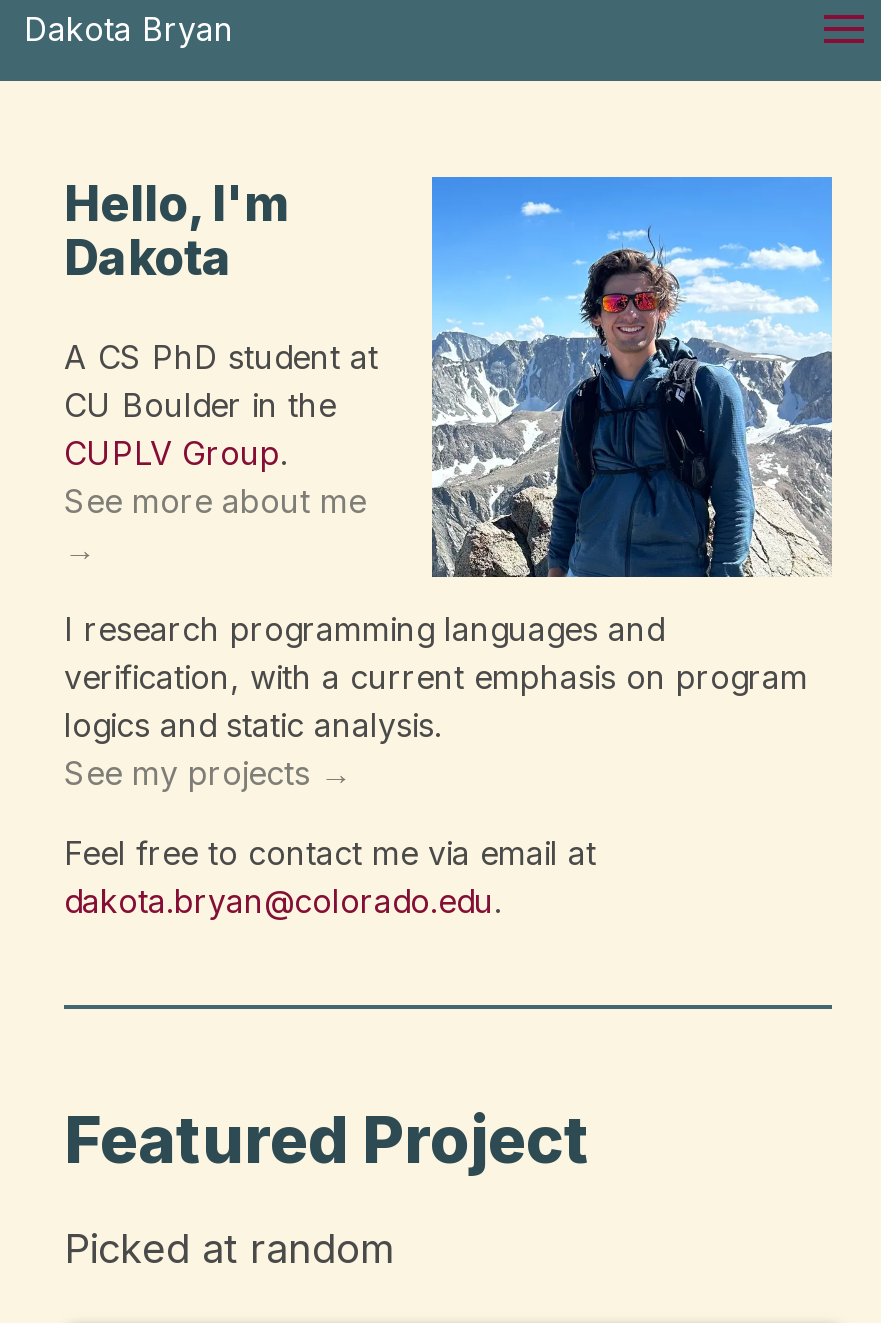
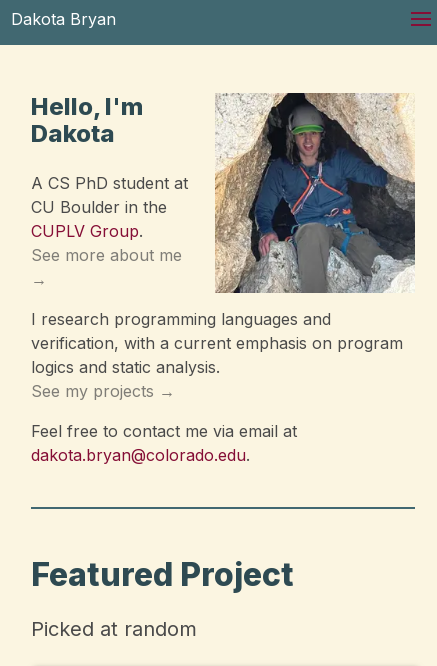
[430,175,834,579] [image] -> [214,92,416,294] [image]

